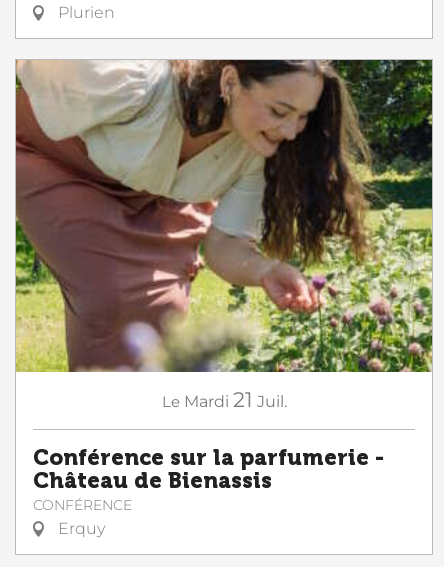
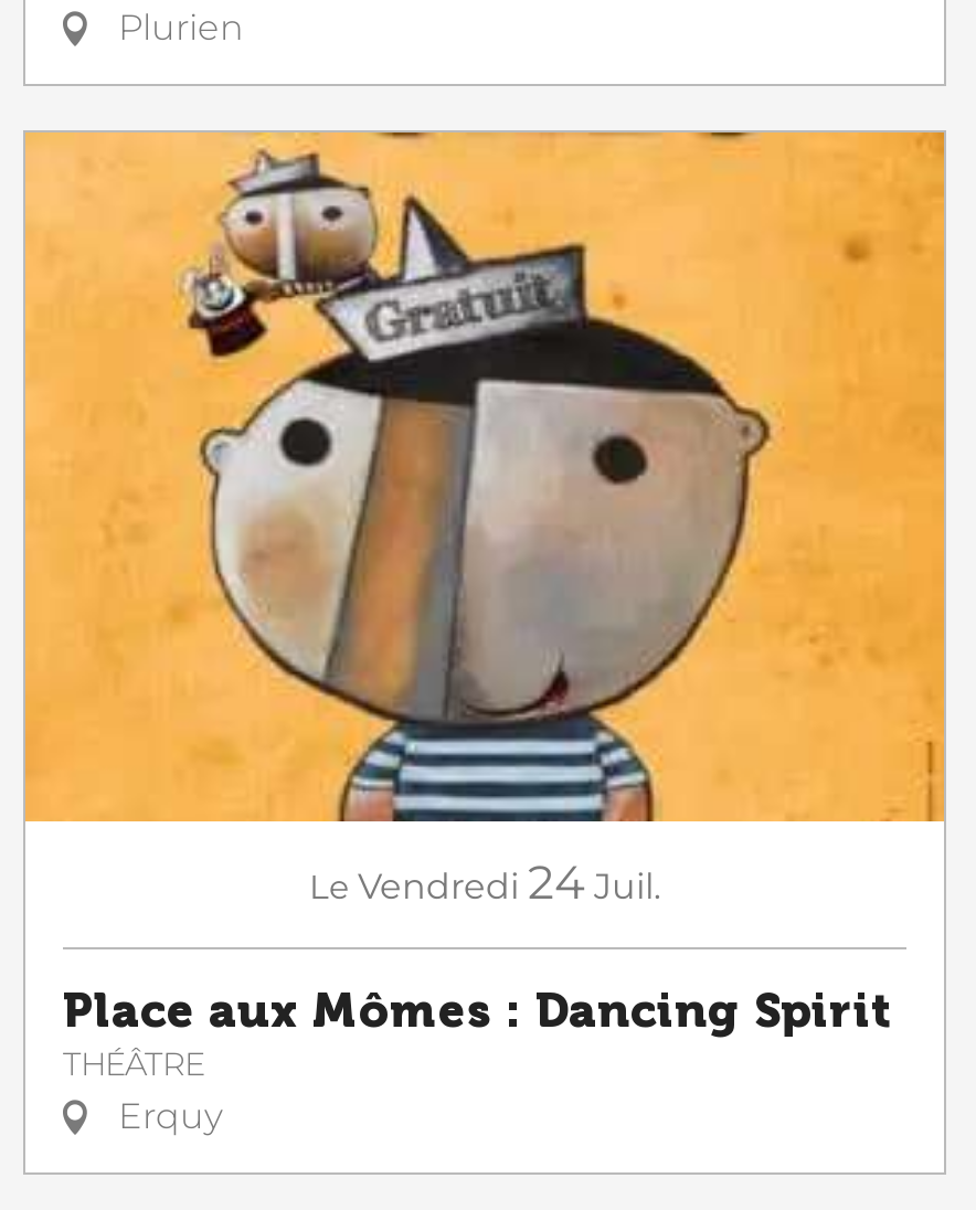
[15,59,433,412] [image] | Le Mardi 21 Juil. -> [23,130,946,910] [image] | Le Vendredi 24 Juil.
[33,445,384,514] Conférence sur la parfumerie - | Château de Bienassis | CONFÉRENCE -> [63,983,893,1085] Place aux Mômes : Dancing Spirit | THÉÂTRE

